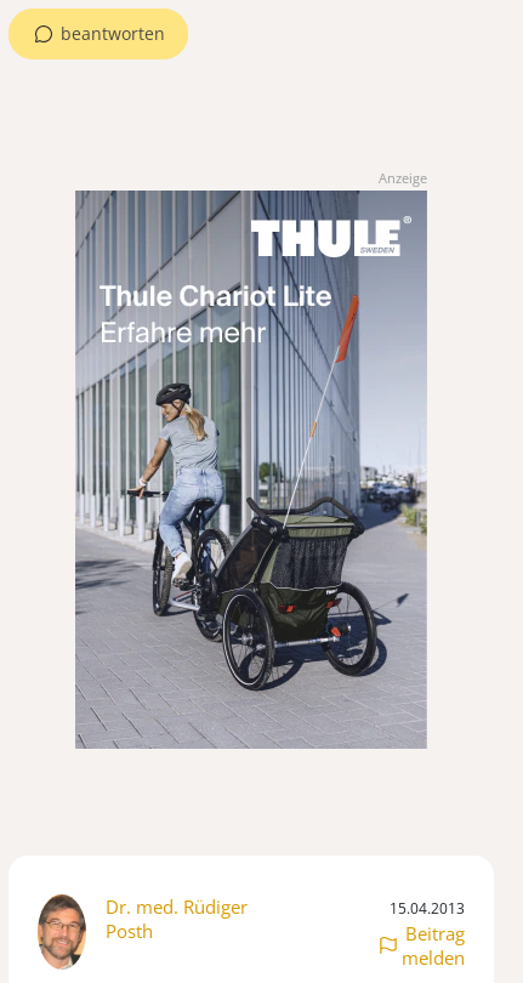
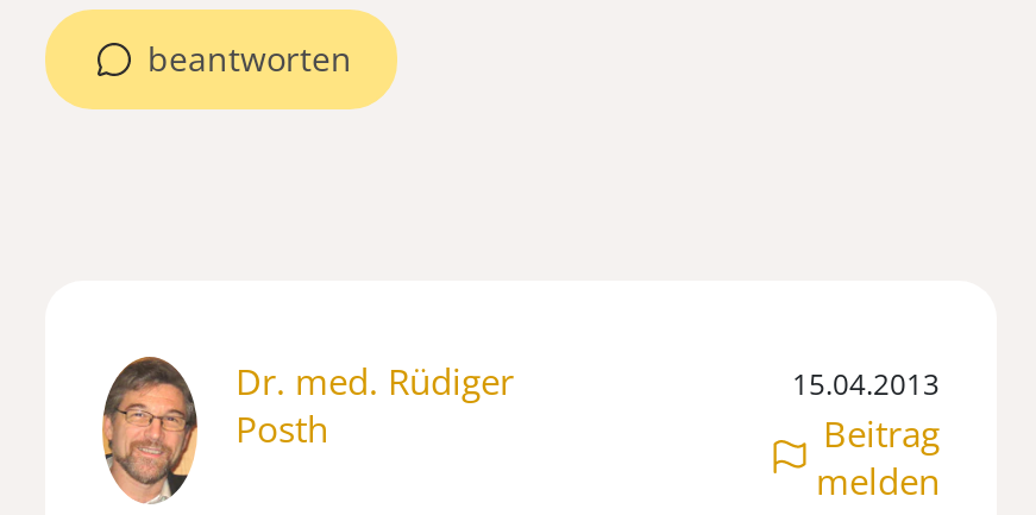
[379,169,427,187] Anzeige -> none
[74,189,428,750] [image] -> none

